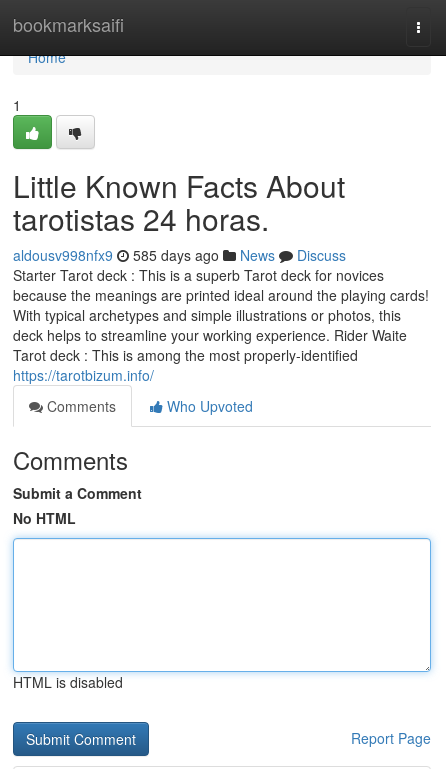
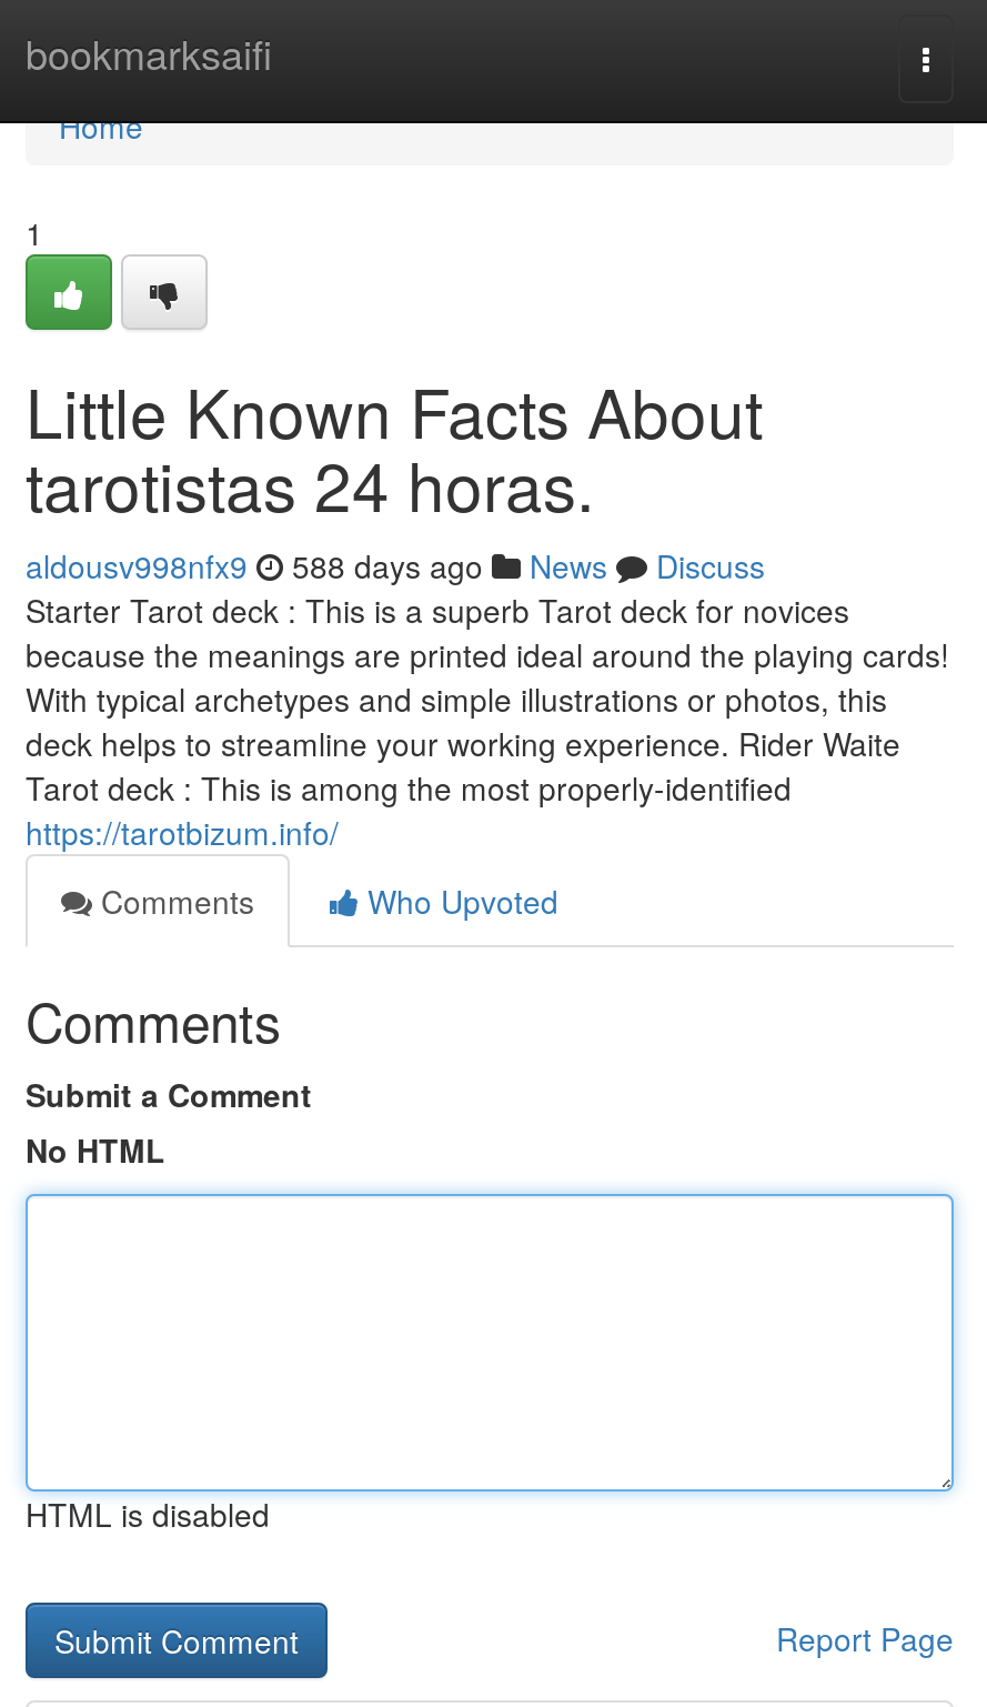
[13,245,346,265] aldousv998nfx9 585 days ago News Discuss -> [26,543,765,588] aldousv998nfx9 588 days ago News Discuss

